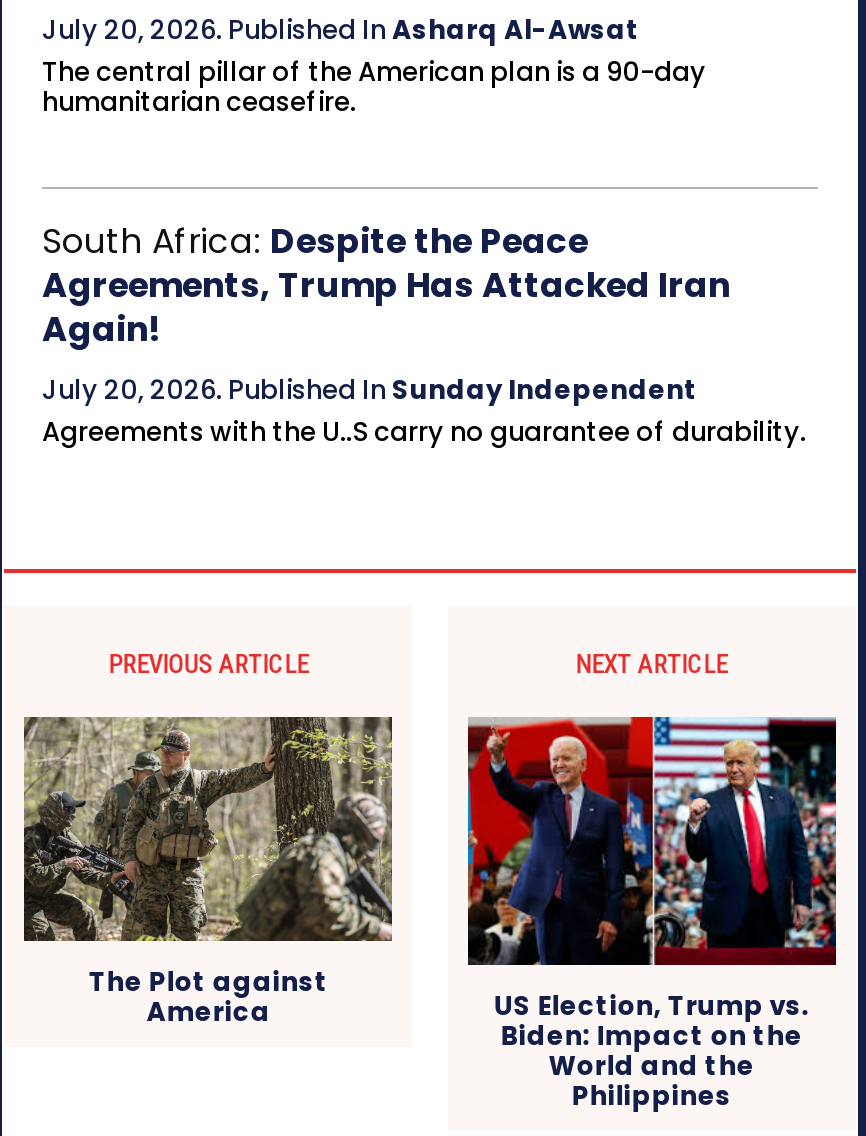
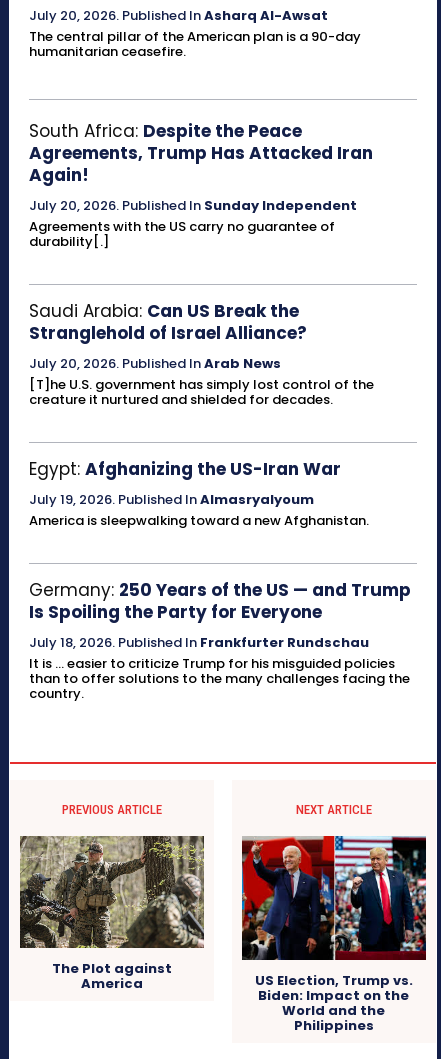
[42,412,806,450] Agreements with the U..S carry no guarantee of durability. -> [29,217,411,703] Agreements with the US carry no guarantee of | durability[.] | Saudi Arabia: Can US Break the | Stranglehold of Israel Alliance? | July 20, 2026. Published InArab News | [T]he U.S. government has simply lost control of the | creature it nurtured and shielded for decades. | Egypt: Afghanizing the US-Iran War | July 19, 2026. Published InAlmasryalyoum | America is sleepwalking toward a new Afghanistan. | Germany: 250 Years of the US — and Trump | Is Spoiling the Party for Everyone | July 18, 2026. Published In Frankfurter Rundschau | It is ... easier to criticize Trump for his misguided policies | than to offer solutions to the many challenges facing the | country.

